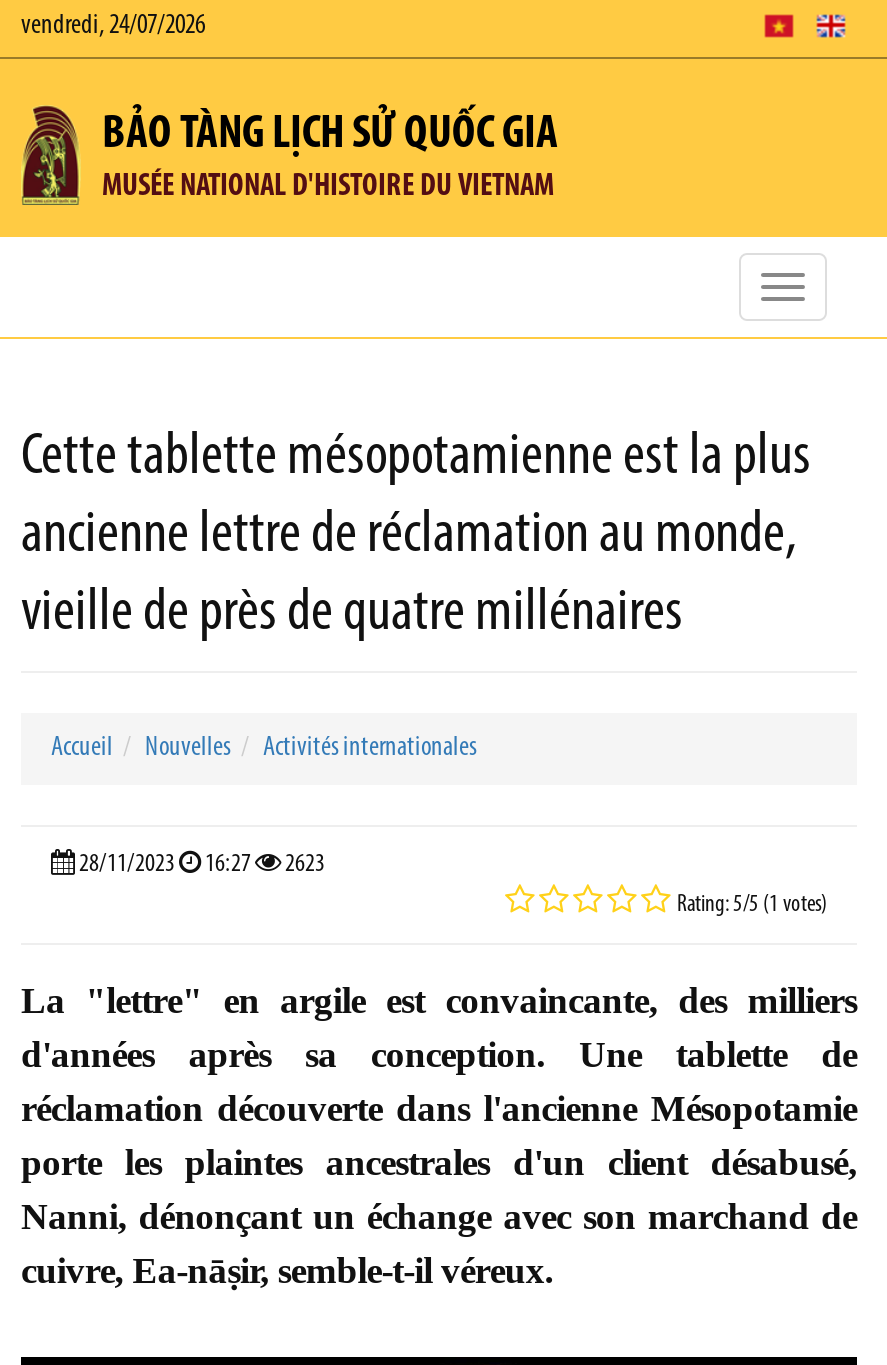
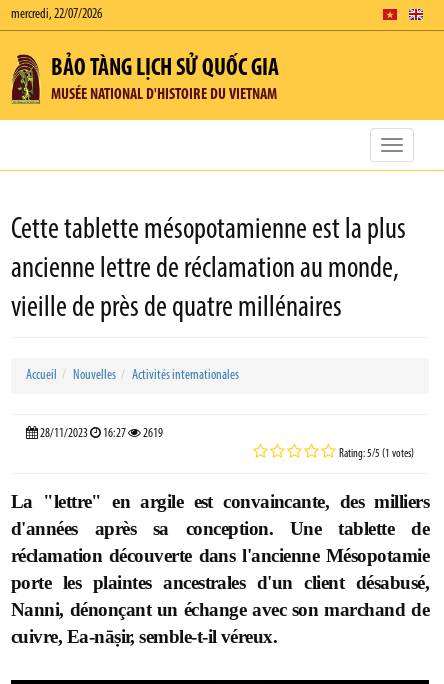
[21,11,205,41] vendredi, 24/07/2026 -> [11,7,102,22] mercredi, 22/07/2026
[75,851,325,877] 28/11/2023 16:27 2623 -> [38,427,163,440] 28/11/2023 16:27 2619

